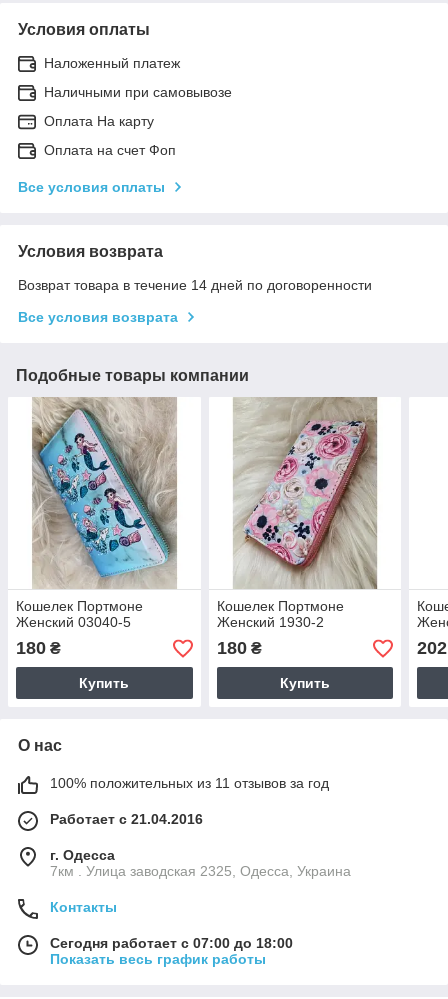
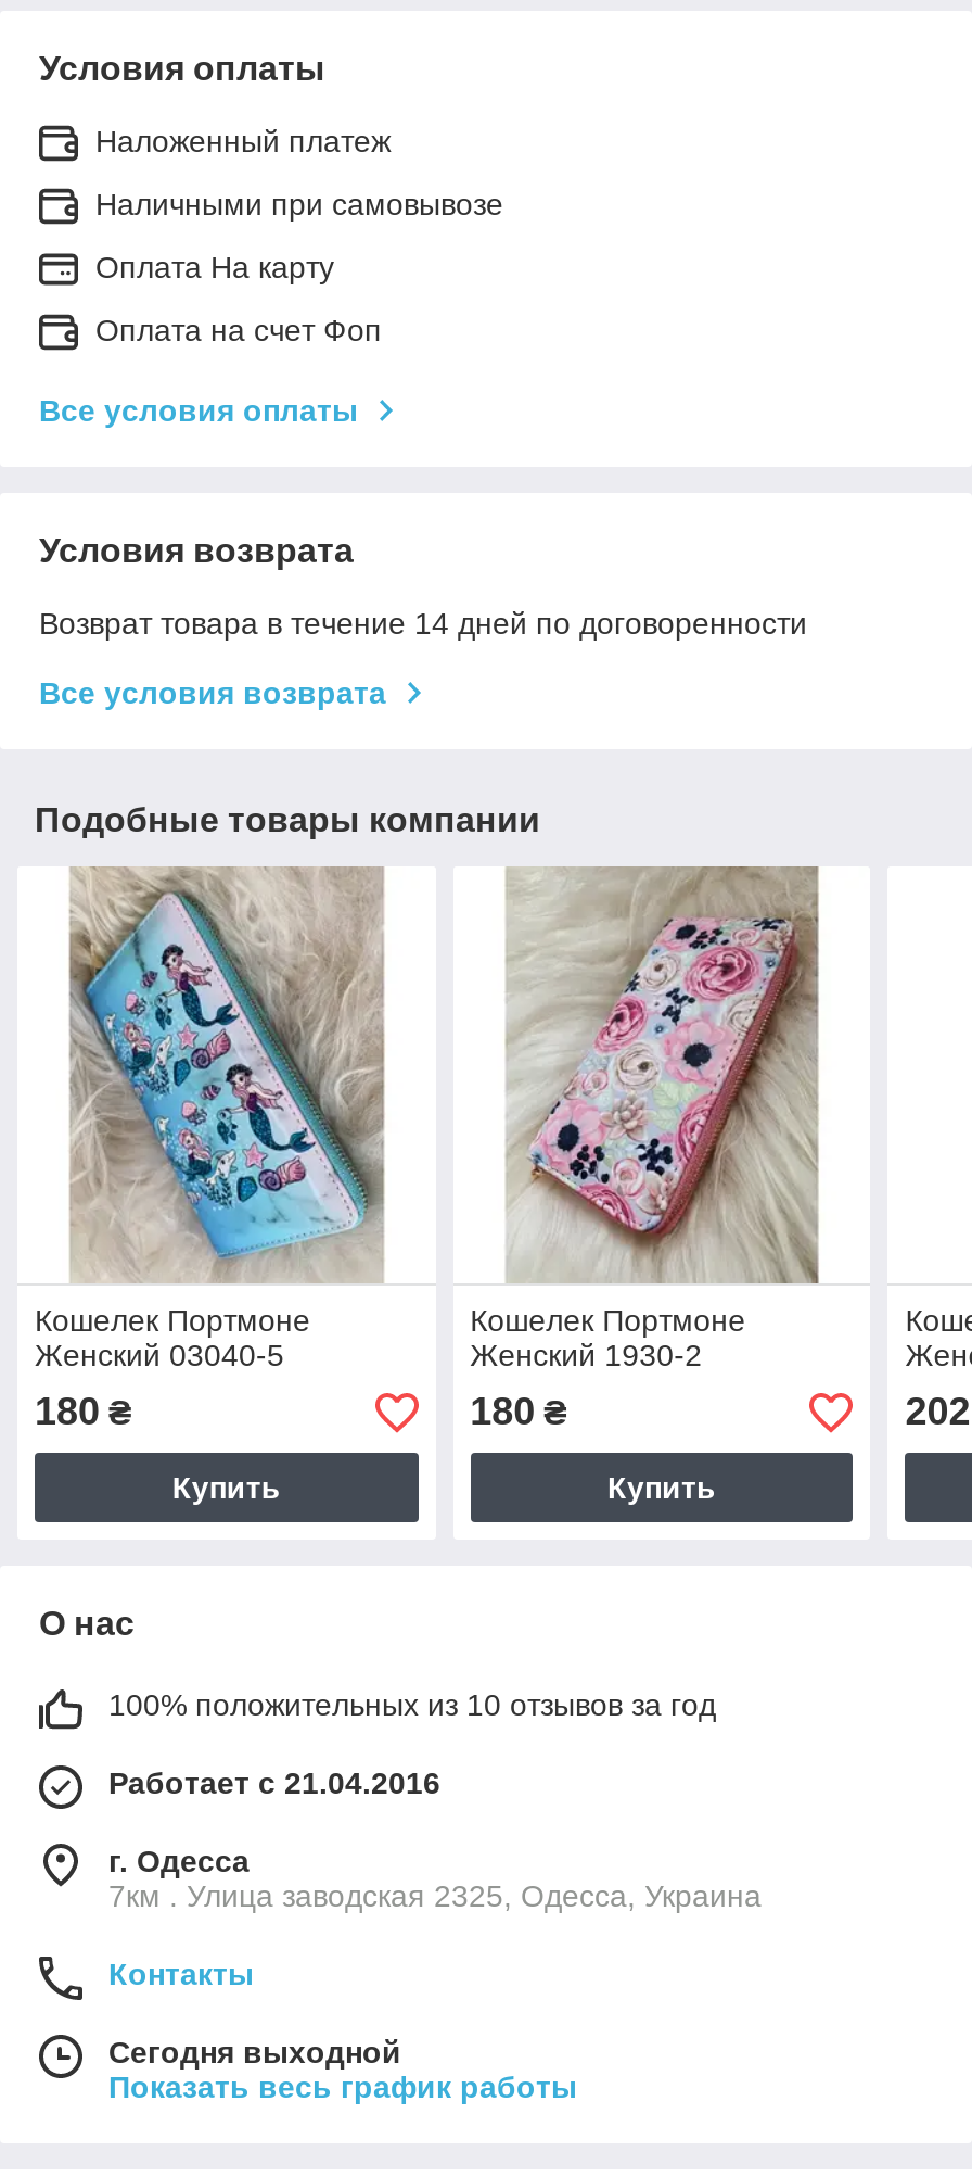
[50,775,329,791] 100% положительных из 11 отзывов за год -> [108,1688,716,1723] 100% положительных из 10 отзывов за год
[50,935,293,951] Сегодня работает с 07:00 до 18:00 -> [108,2036,401,2070] Сегодня выходной

